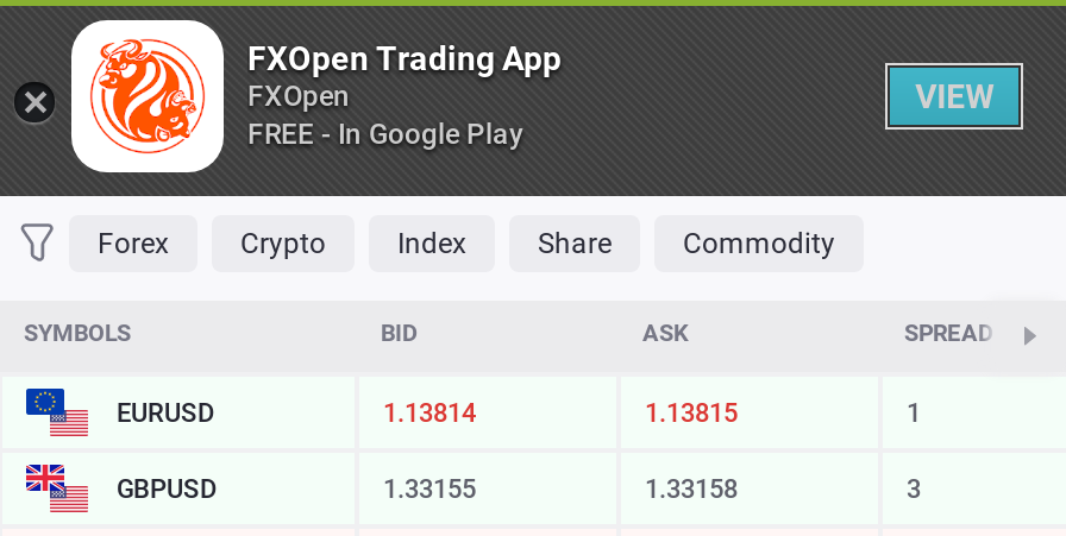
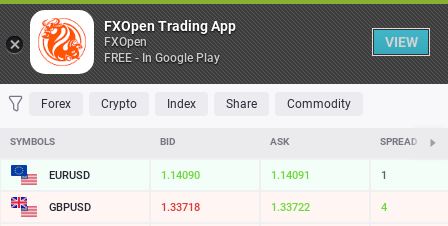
[383,398,476,429] 1.13814 -> [161,169,200,182] 1.14090
[645,398,738,429] 1.13815 -> [271,169,310,182] 1.14091
[383,474,476,505] 1.33155 -> [161,201,200,214] 1.33718
[645,474,738,505] 1.33158 -> [271,201,310,214] 1.33722
[907,474,921,505] 3 -> [381,201,387,214] 4

